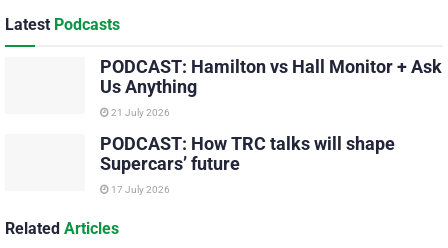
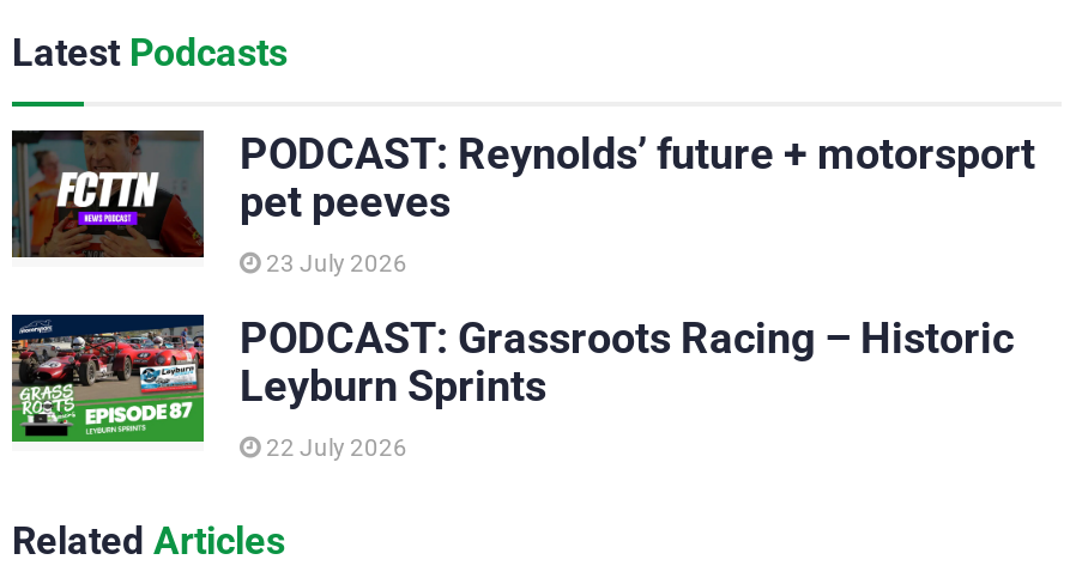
none -> [10,128,206,260] [image]
none -> [10,312,206,444] [image]
[100,56,442,97] PODCAST: Hamilton vs Hall Monitor + Ask | Us Anything -> [240,128,1035,226] PODCAST: Reynolds’ future + motorsport | pet peeves
[109,107,170,118] 21 July 2026 -> [261,250,407,276] 23 July 2026
[100,133,395,174] PODCAST: How TRC talks will shape | Supercars’ future -> [240,312,1014,410] PODCAST: Grassroots Racing – Historic | Leyburn Sprints
[109,184,170,195] 17 July 2026 -> [261,434,407,460] 22 July 2026

